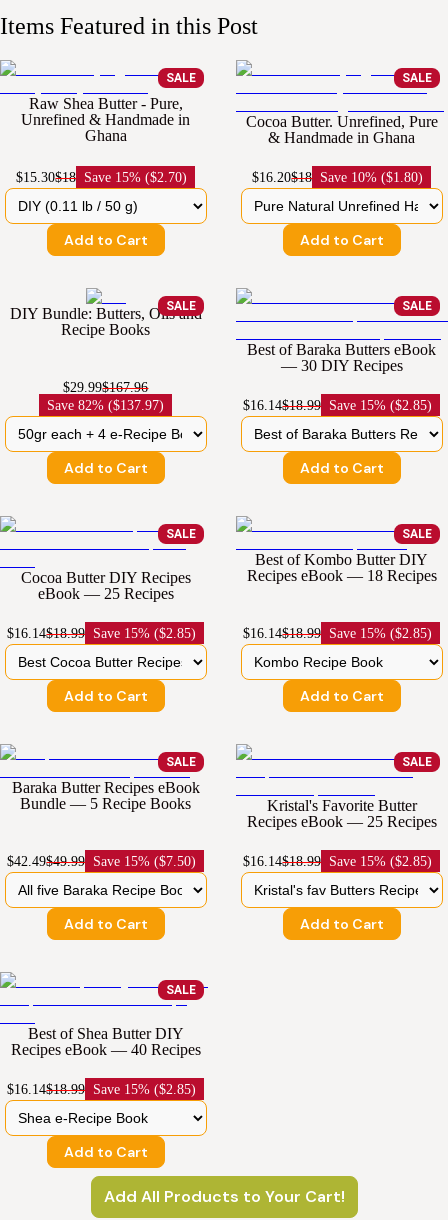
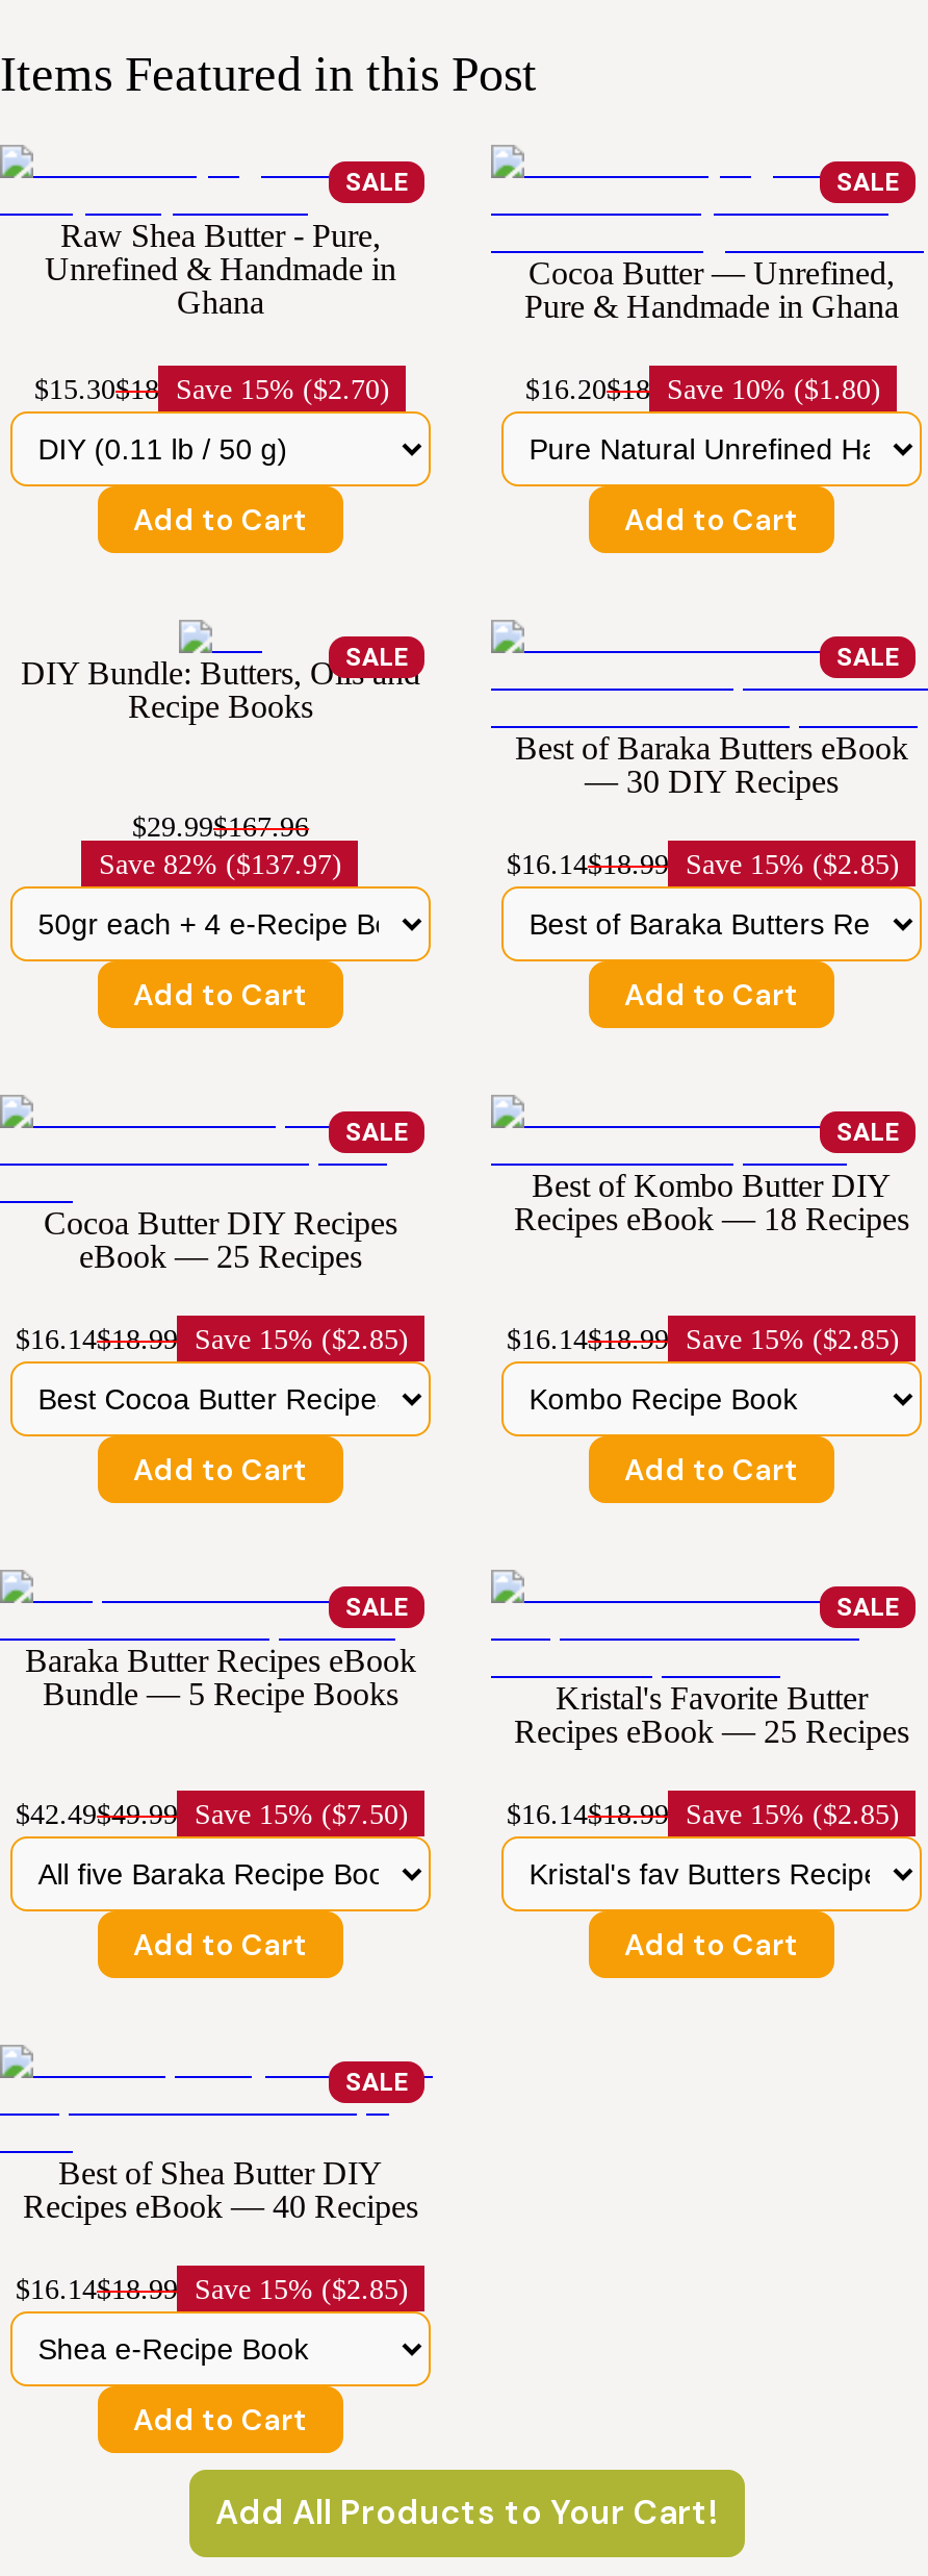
[246,113,438,146] Cocoa Butter. Unrefined, Pure | & Handmade in Ghana -> [524,254,899,323] Cocoa Butter — Unrefined, | Pure & Handmade in Ghana

